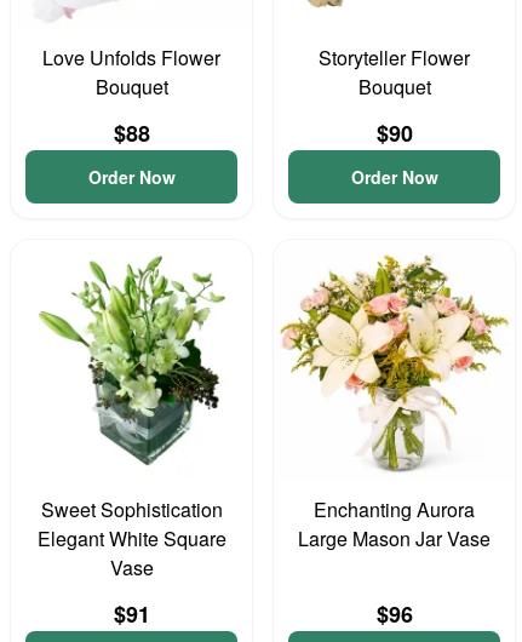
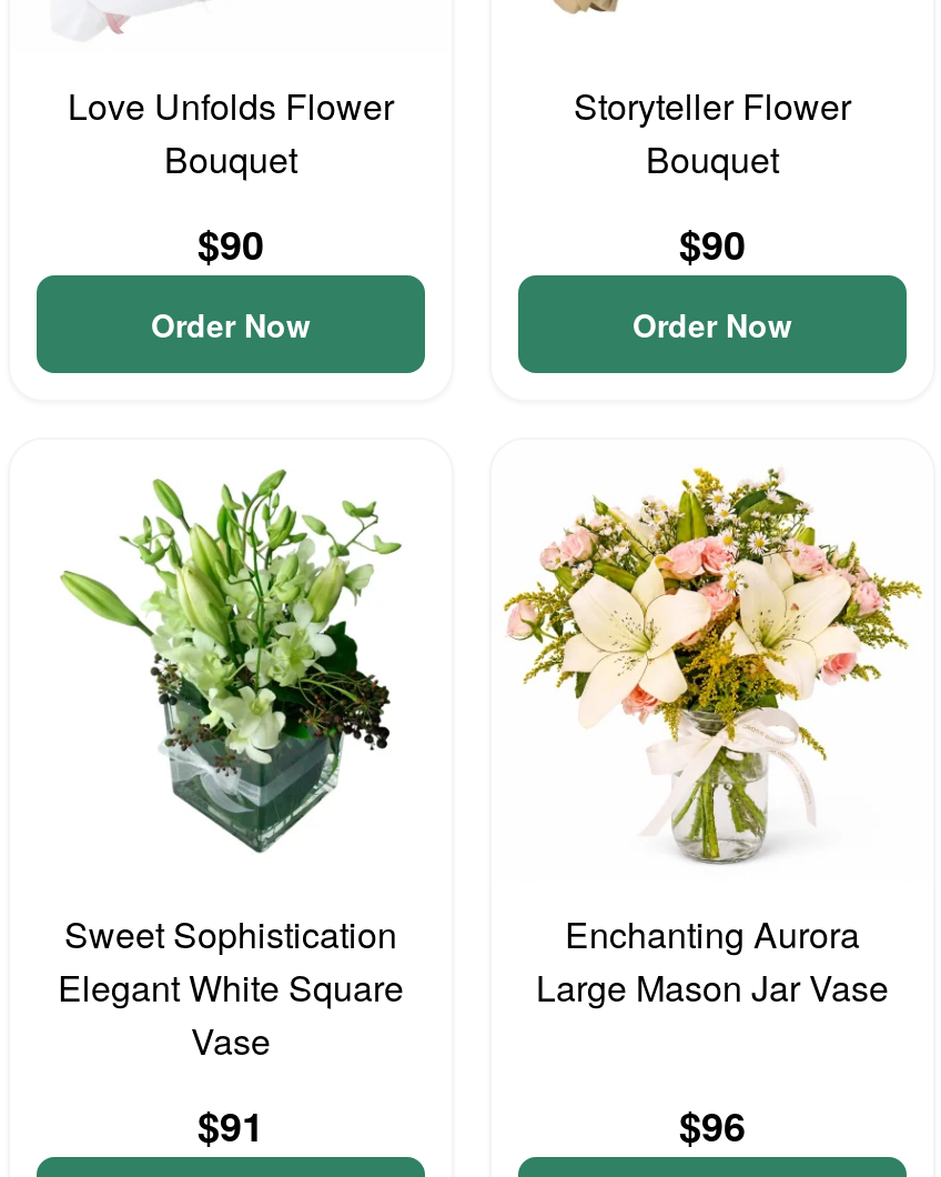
[113,117,150,149] $88 -> [198,215,264,273] $90

